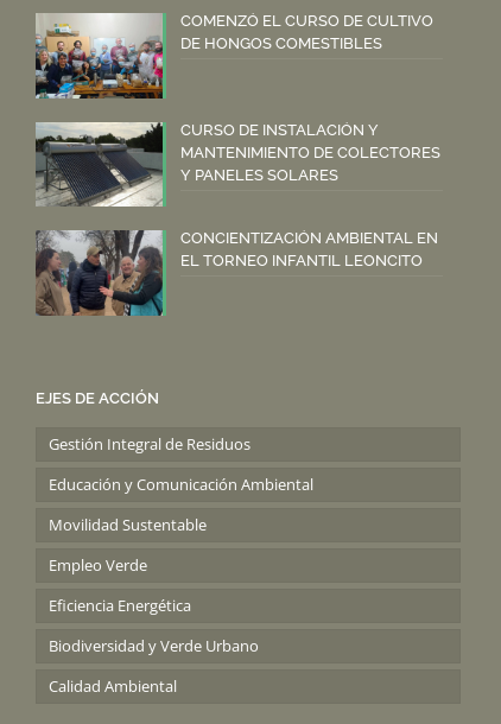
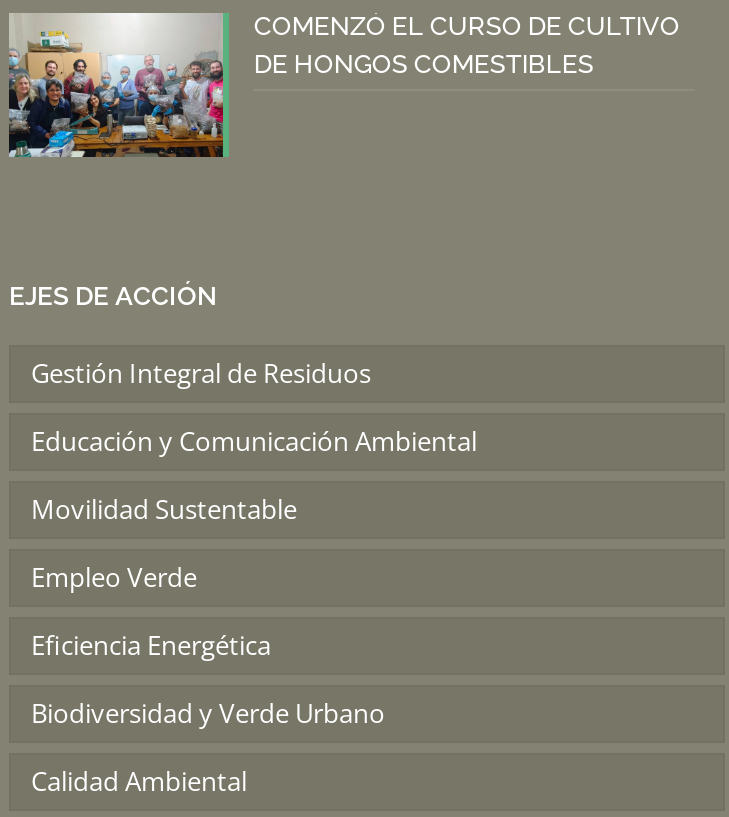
[34,121,441,208] [image] | CURSO DE INSTALACIÓN Y | MANTENIMIENTO DE COLECTORES | Y PANELES SOLARES -> none
[36,230,439,316] [image] | CONCIENTIZACIÓN AMBIENTAL EN | EL TORNEO INFANTIL LEONCITO -> none

